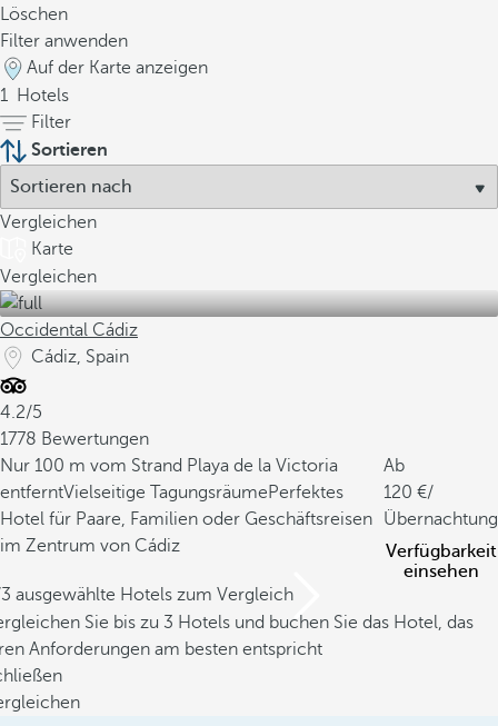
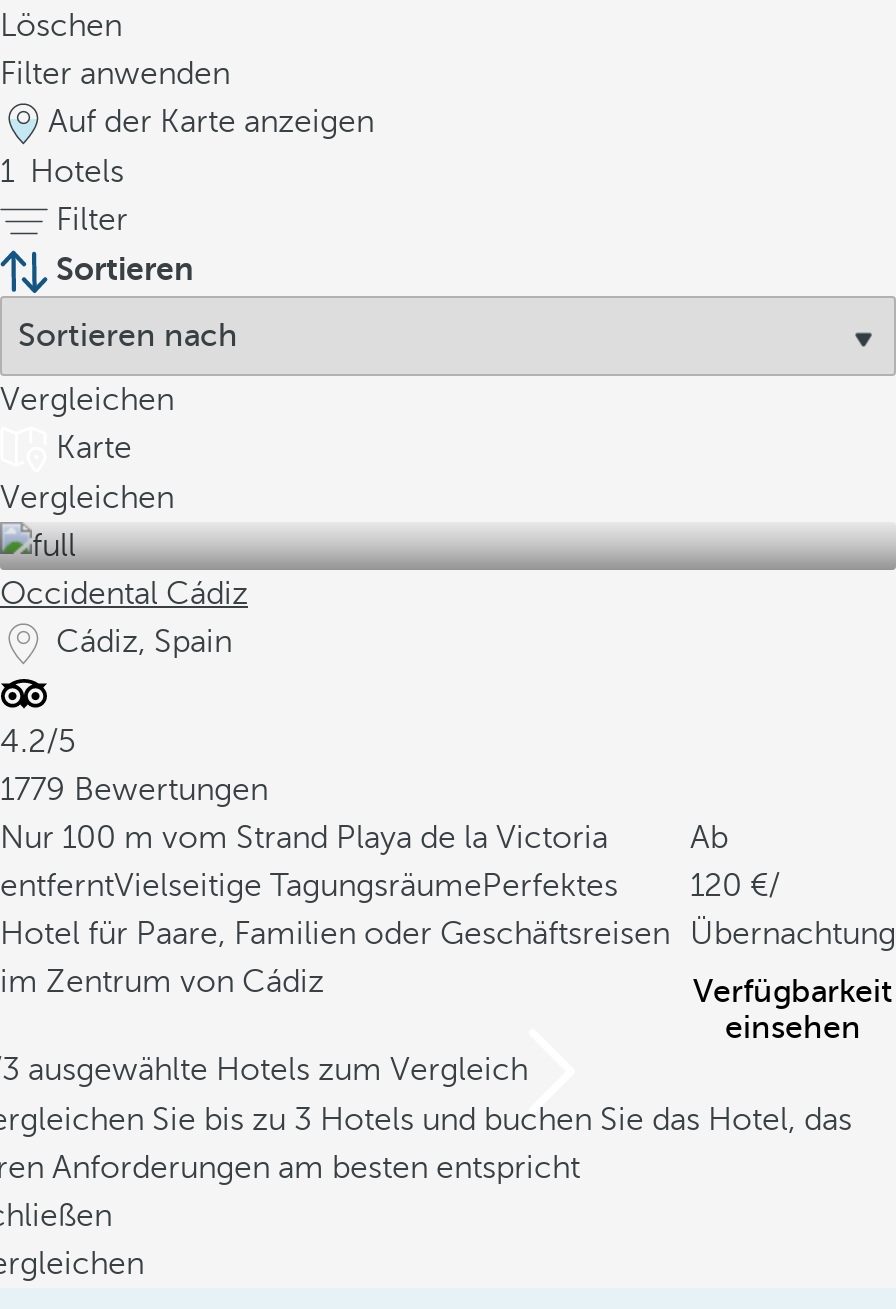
[0,429,149,449] 1778 Bewertungen -> [0,772,268,808] 1779 Bewertungen

